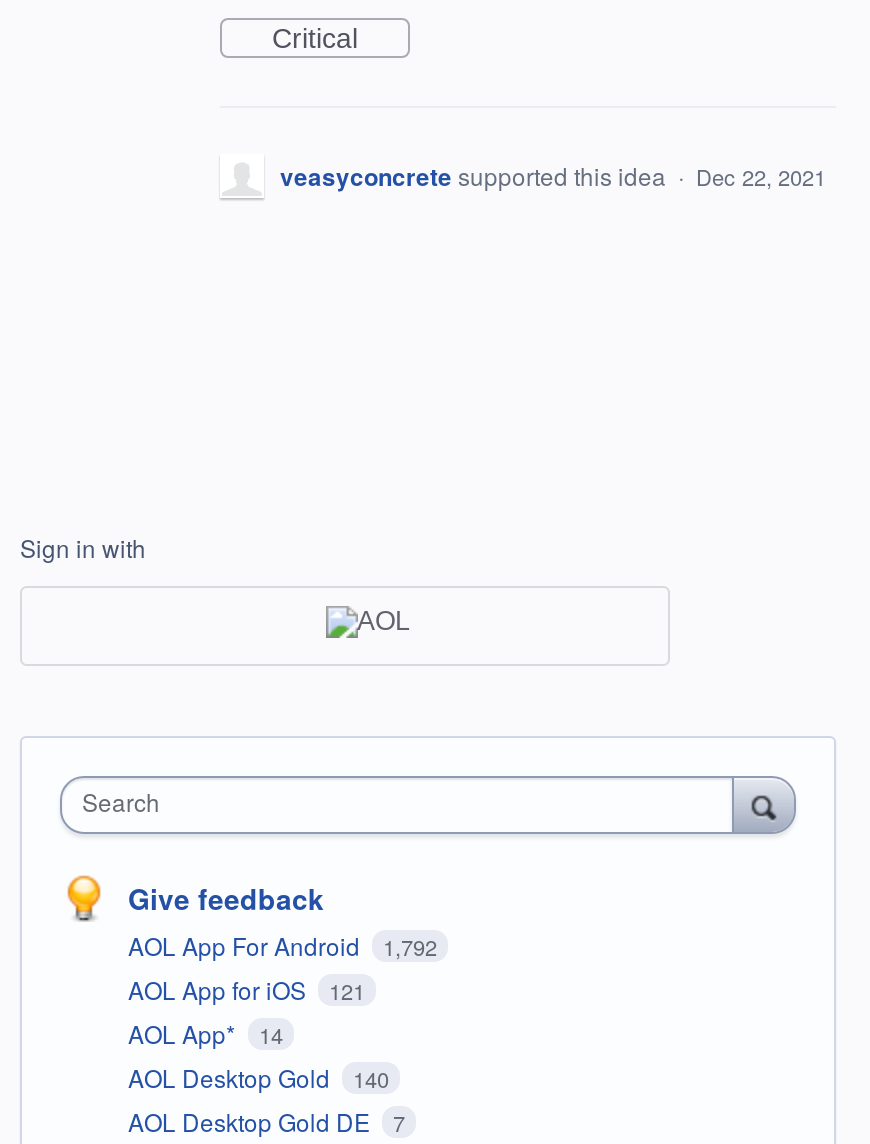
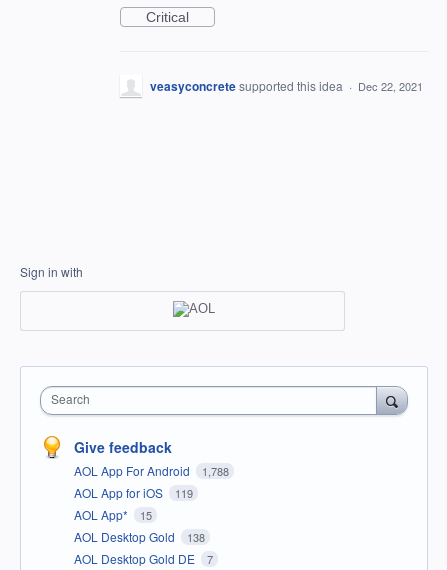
[128,927,437,961] AOL App For Android 1,792 -> [74,462,228,479] AOL App For Android 1,788
[128,971,365,1005] AOL App for iOS 121 -> [74,484,192,501] AOL App for iOS 119
[128,1015,283,1049] AOL App* 14 -> [74,506,151,523] AOL App* 15
[128,1059,389,1093] AOL Desktop Gold 140 -> [74,528,204,545] AOL Desktop Gold 138

